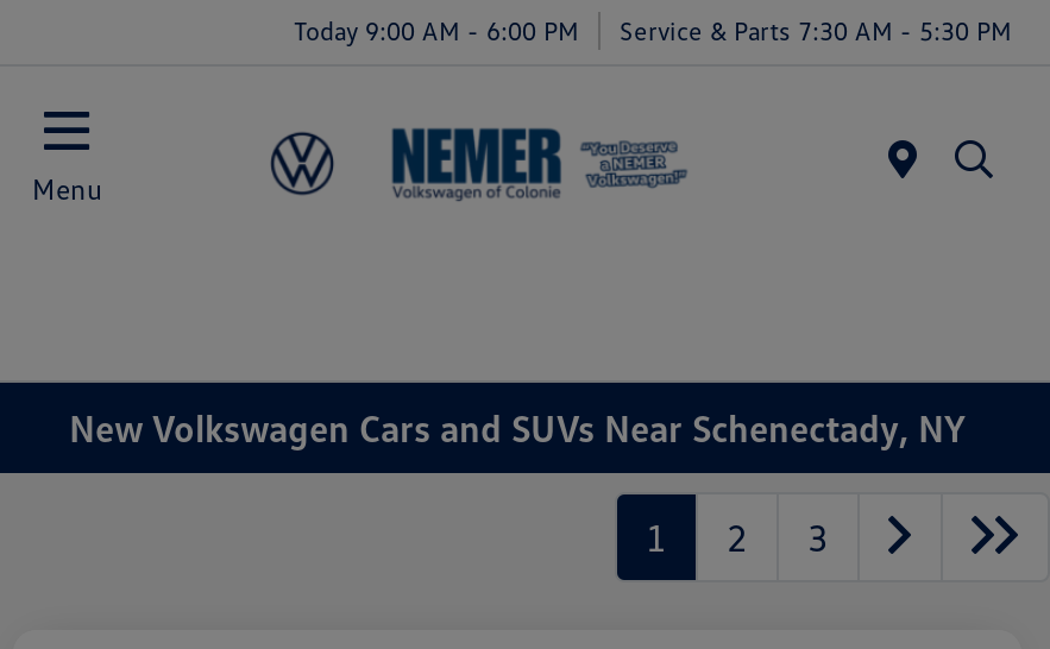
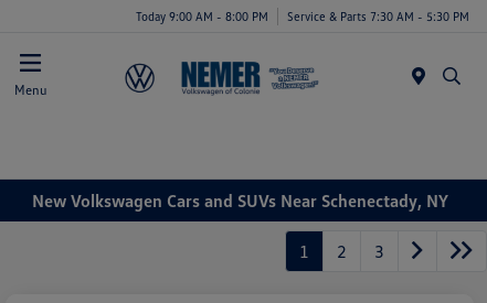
[294,13,1012,44] Today 9:00 AM - 6:00 PM Service & Parts 7:30 AM - 5:30 PM -> [136,8,469,23] Today 9:00 AM - 8:00 PM Service & Parts 7:30 AM - 5:30 PM

